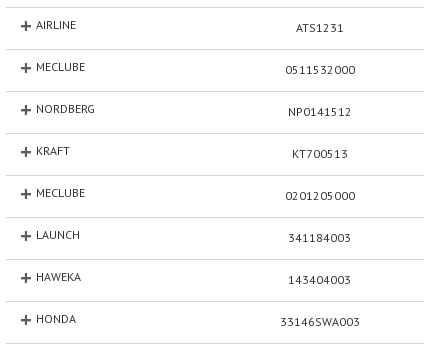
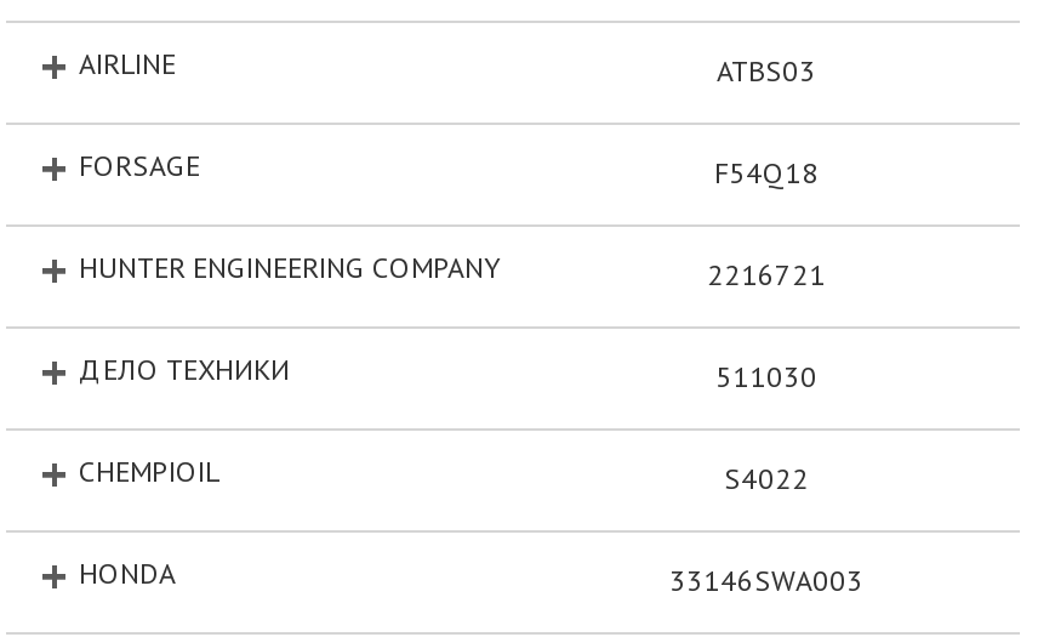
[36,20,354,287] ATS1231 | MECLUBE | 0511532000 | NORDBERG | NP0141512 | KRAFT | KT700513 | MECLUBE | 0201205000 | LAUNCH | 341184003 | HAWEKA | 143404003 -> [79,52,826,496] ATBS03 | FORSAGE | F54Q18 | HUNTER ENGINEERING COMPANY | 2216721 | ДЕЛО ТЕХНИКИ | 511030 | CHEMPIOIL | S4022

